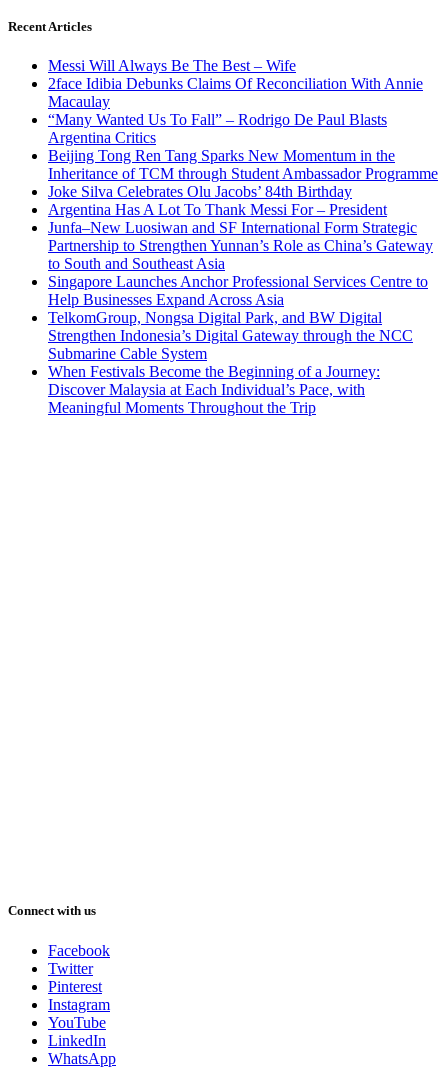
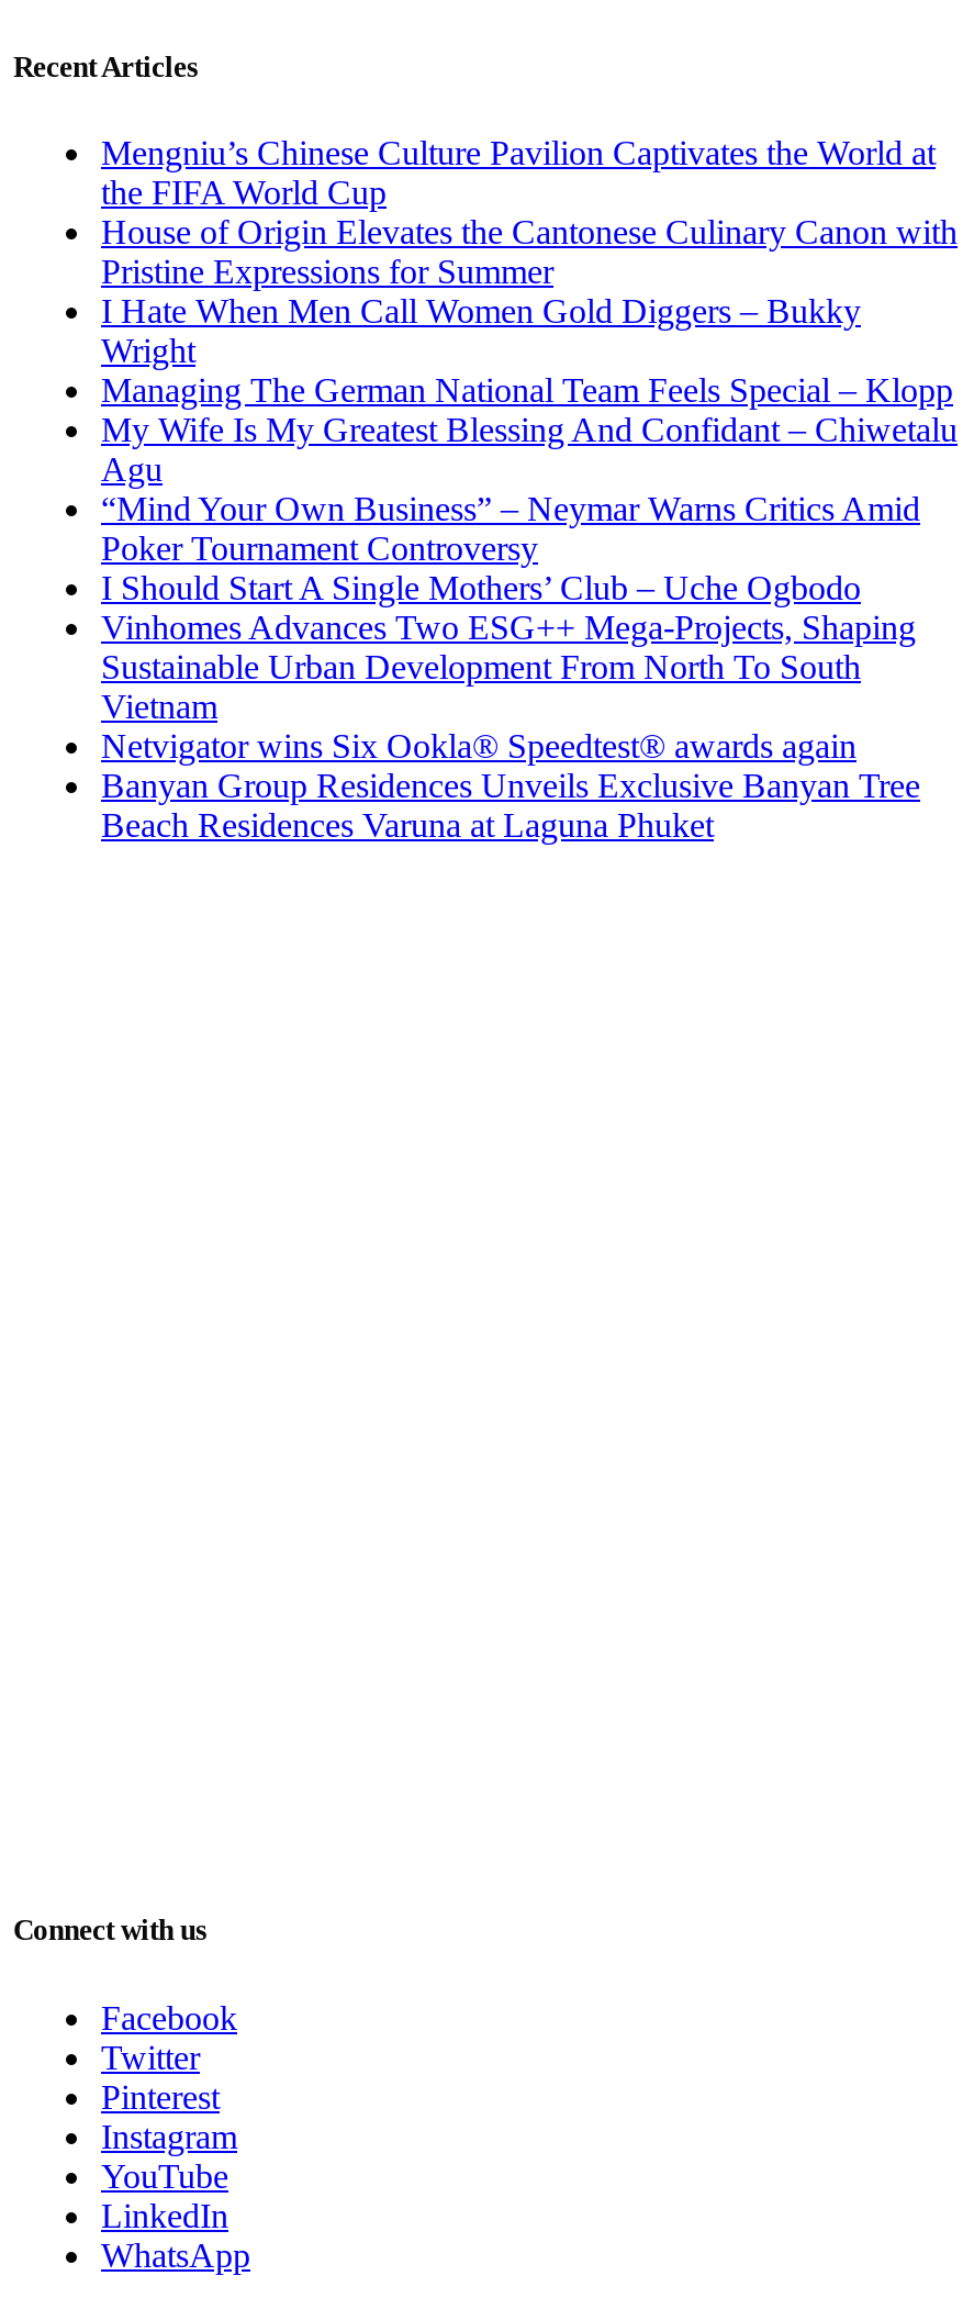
[48,57,438,416] Messi Will Always Be The Best – Wife | 2face Idibia Debunks Claims Of Reconciliation With Annie | Macaulay | “Many Wanted Us To Fall” – Rodrigo De Paul Blasts | Argentina Critics | Beijing Tong Ren Tang Sparks New Momentum in the | Inheritance of TCM through Student Ambassador Programme | Joke Silva Celebrates Olu Jacobs’ 84th Birthday | Argentina Has A Lot To Thank Messi For – President | Junfa–New Luosiwan and SF International Form Strategic | Partnership to Strengthen Yunnan’s Role as China’s Gateway | to South and Southeast Asia | Singapore Launches Anchor Professional Services Centre to | Help Businesses Expand Across Asia | TelkomGroup, Nongsa Digital Park, and BW Digital | Strengthen Indonesia’s Digital Gateway through the NCC | Submarine Cable System | When Festivals Become the Beginning of a Journey: | Discover Malaysia at Each Individual’s Pace, with | Meaningful Moments Throughout the Trip -> [101,134,958,844] Mengniu’s Chinese Culture Pavilion Captivates the World at | the FIFA World Cup | House of Origin Elevates the Cantonese Culinary Canon with | Pristine Expressions for Summer | I Hate When Men Call Women Gold Diggers – Bukky | Wright | Managing The German National Team Feels Special – Klopp | My Wife Is My Greatest Blessing And Confidant – Chiwetalu | Agu | “Mind Your Own Business” – Neymar Warns Critics Amid | Poker Tournament Controversy | I Should Start A Single Mothers’ Club – Uche Ogbodo | Vinhomes Advances Two ESG++ Mega-Projects, Shaping | Sustainable Urban Development From North To South | Vietnam | Netvigator wins Six Ookla® Speedtest® awards again | Banyan Group Residences Unveils Exclusive Banyan Tree | Beach Residences Varuna at Laguna Phuket

